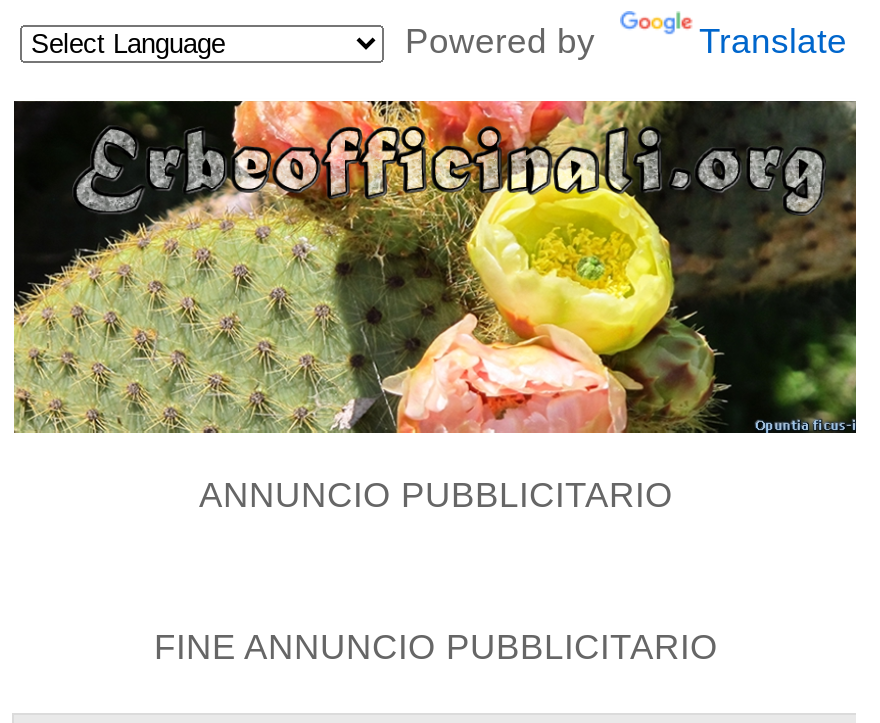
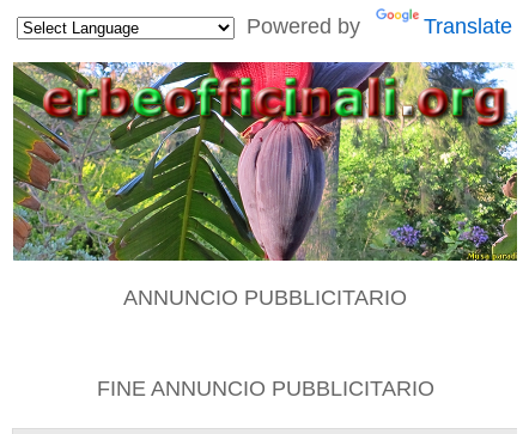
[12,99,858,435] [image] -> [12,61,518,262] [image]

